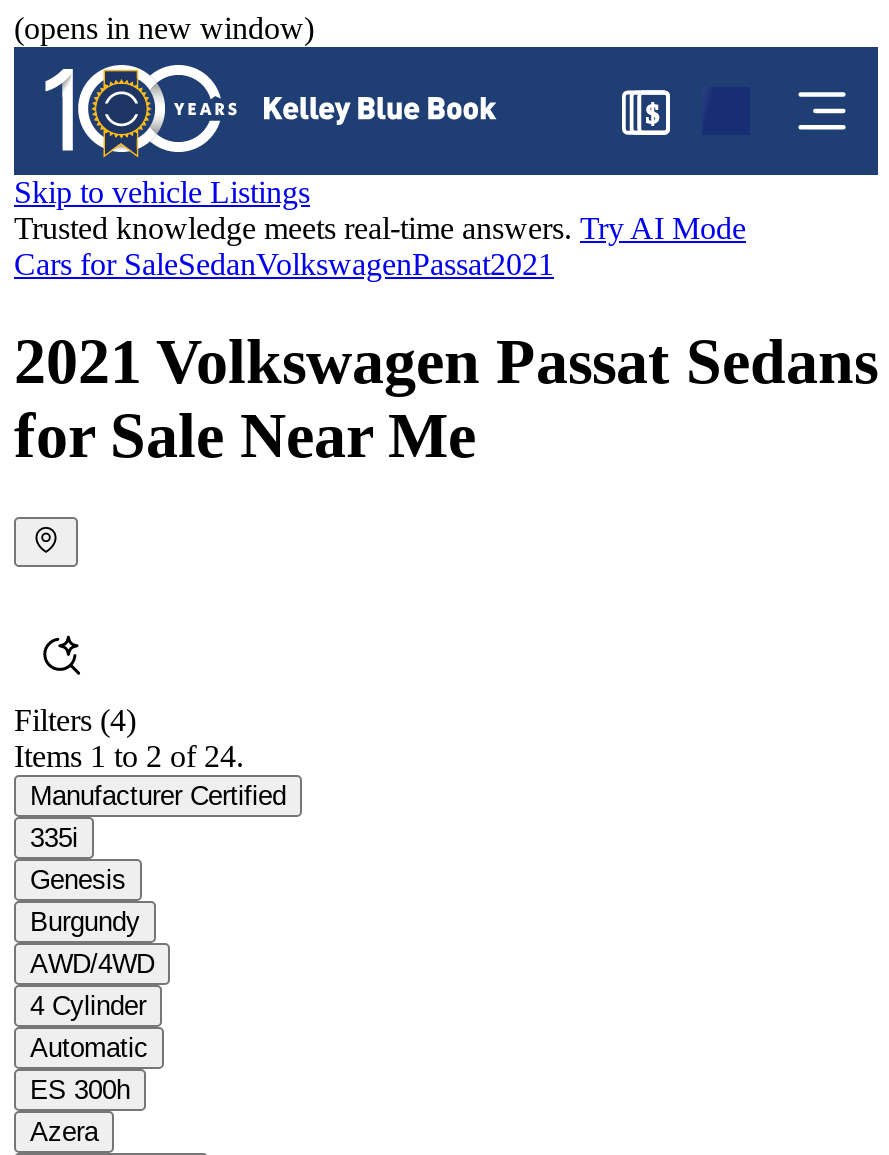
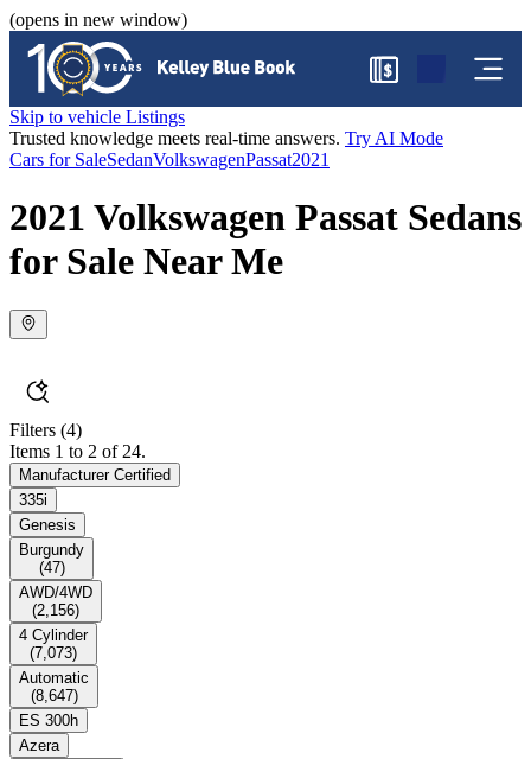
none -> [39,558,65,576] (47)
none -> [32,601,79,619] (2,156)
none -> [30,644,77,662] (7,073)
none -> [30,687,78,704] (8,647)

